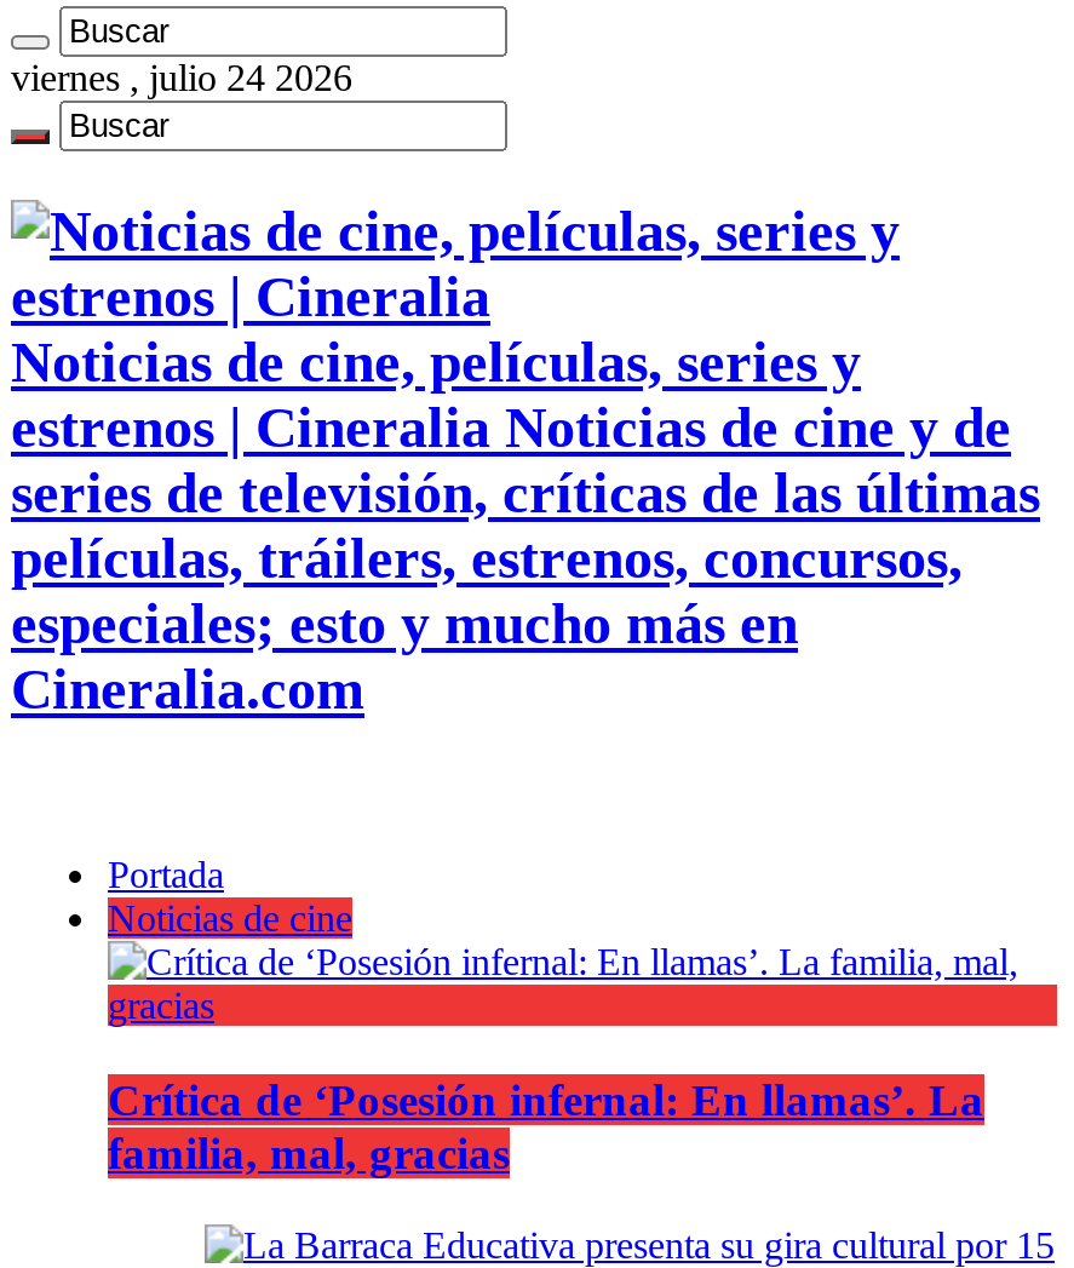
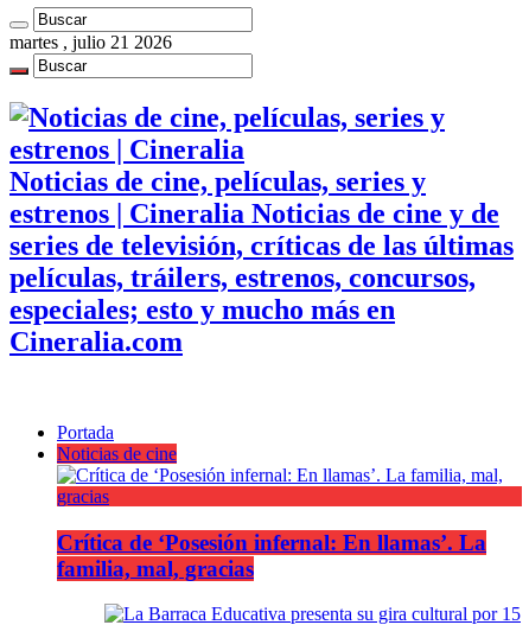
[11,57,352,98] viernes , julio 24 2026 -> [9,32,172,52] martes , julio 21 2026

